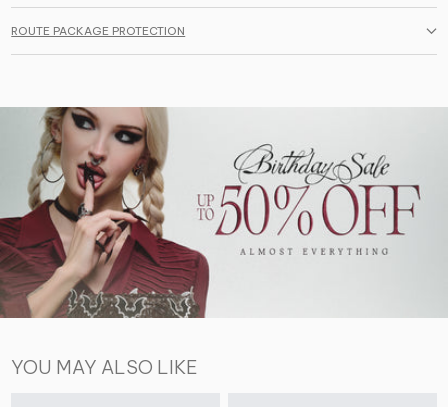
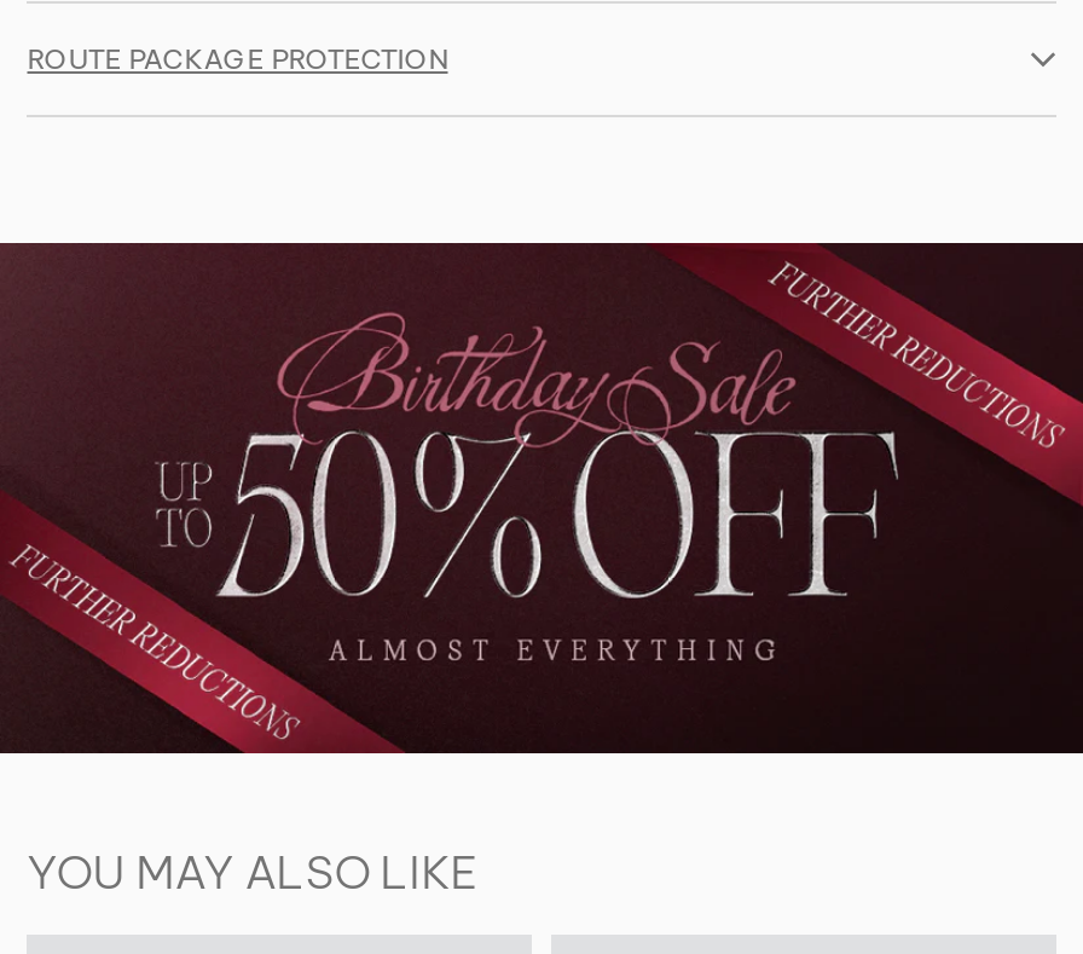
[3,106,445,319] [image] -> [7,241,1076,756] [image]

